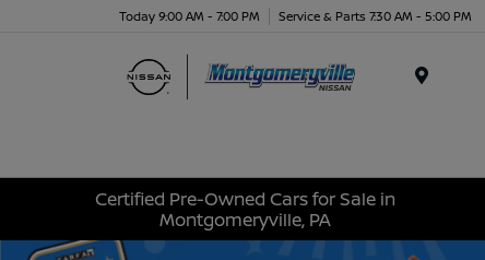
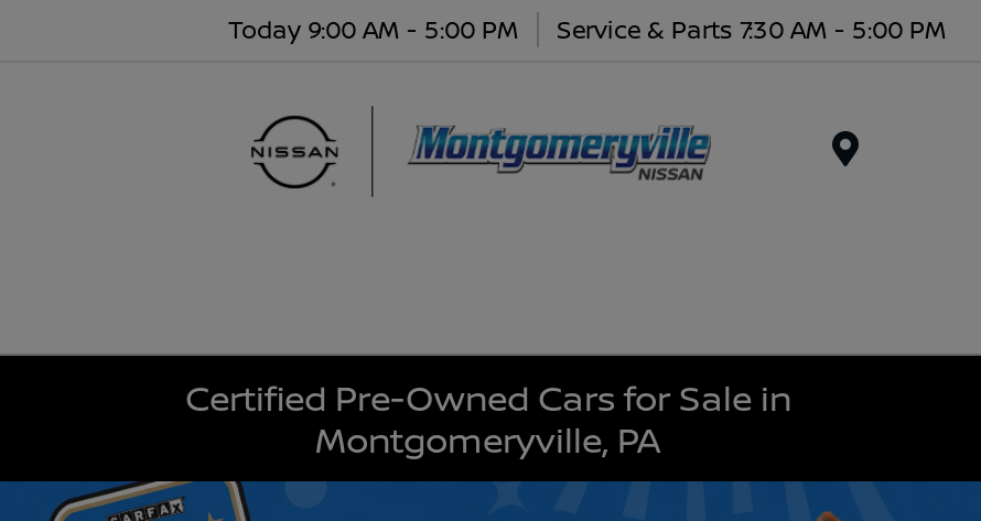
[119,7,472,23] Today 9:00 AM - 7:00 PM Service & Parts 7:30 AM - 5:00 PM -> [228,11,947,44] Today 9:00 AM - 5:00 PM Service & Parts 7:30 AM - 5:00 PM

